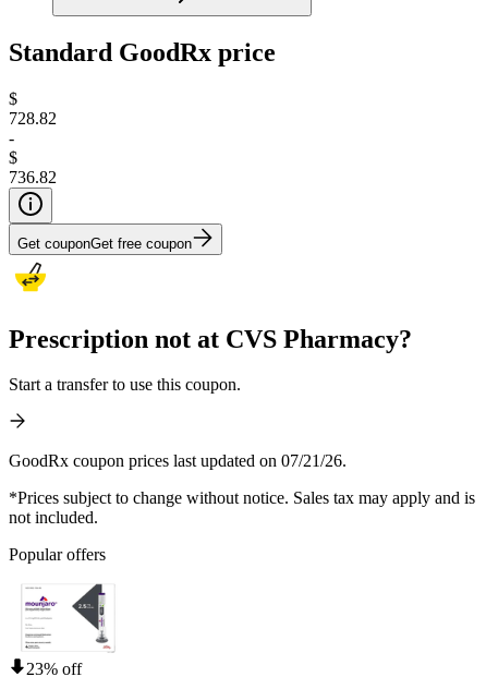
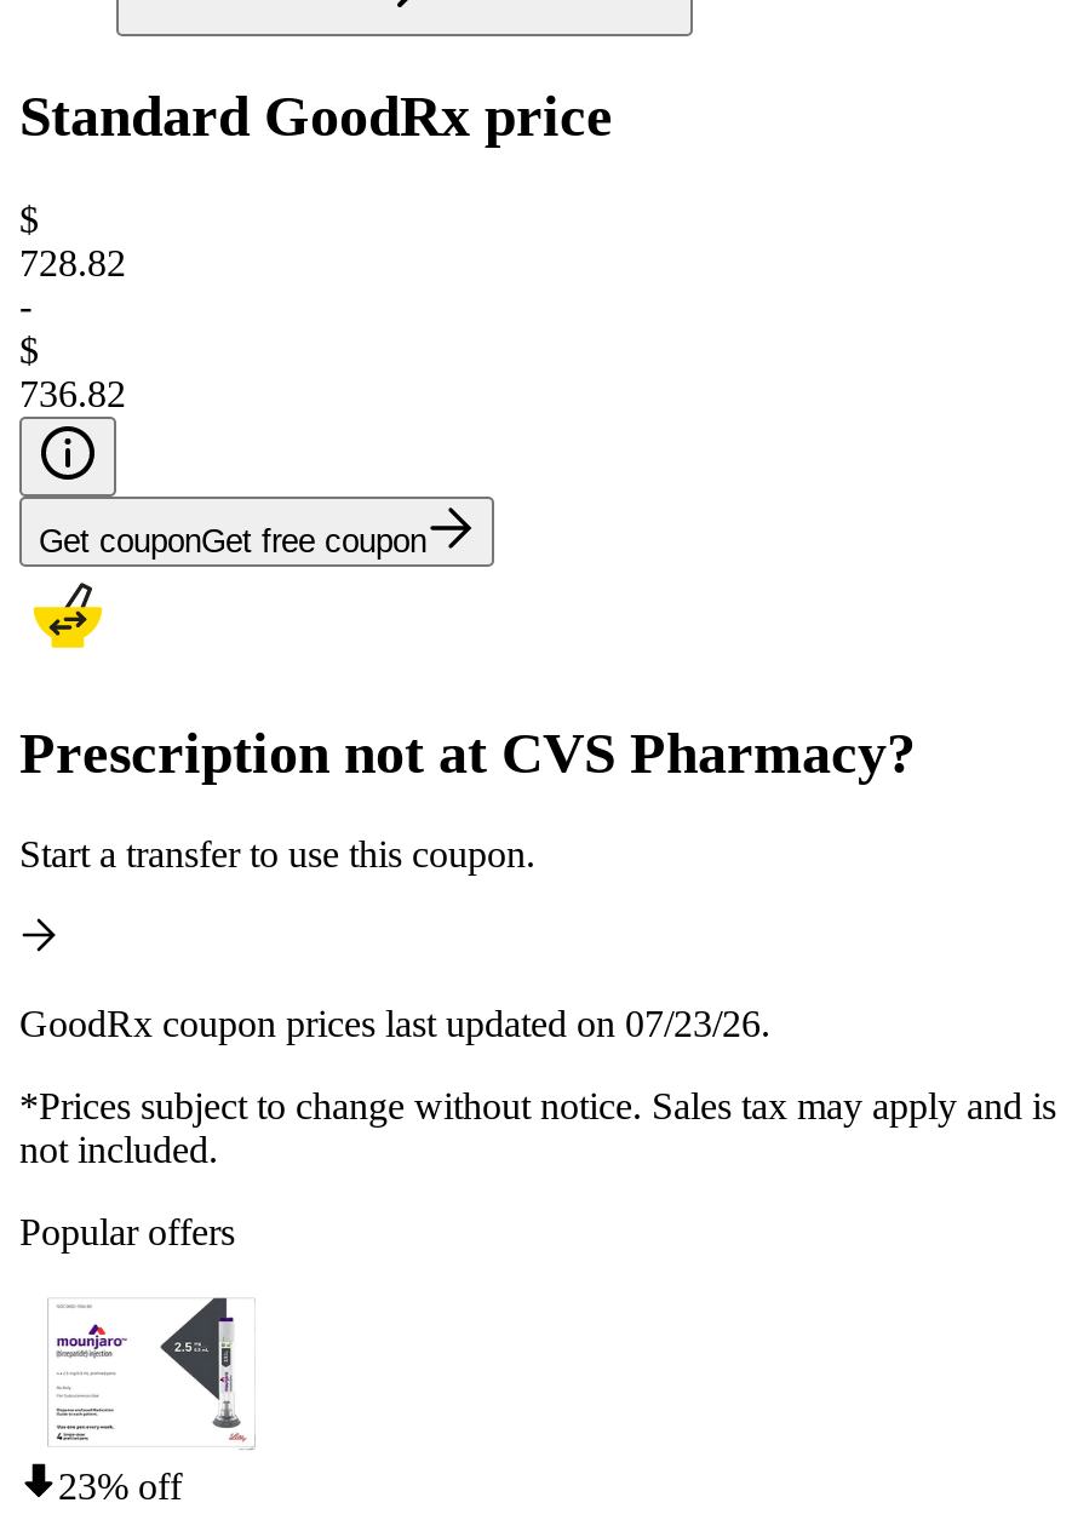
[9,452,347,470] GoodRx coupon prices last updated on 07/21/26. -> [19,1004,770,1045] GoodRx coupon prices last updated on 07/23/26.

